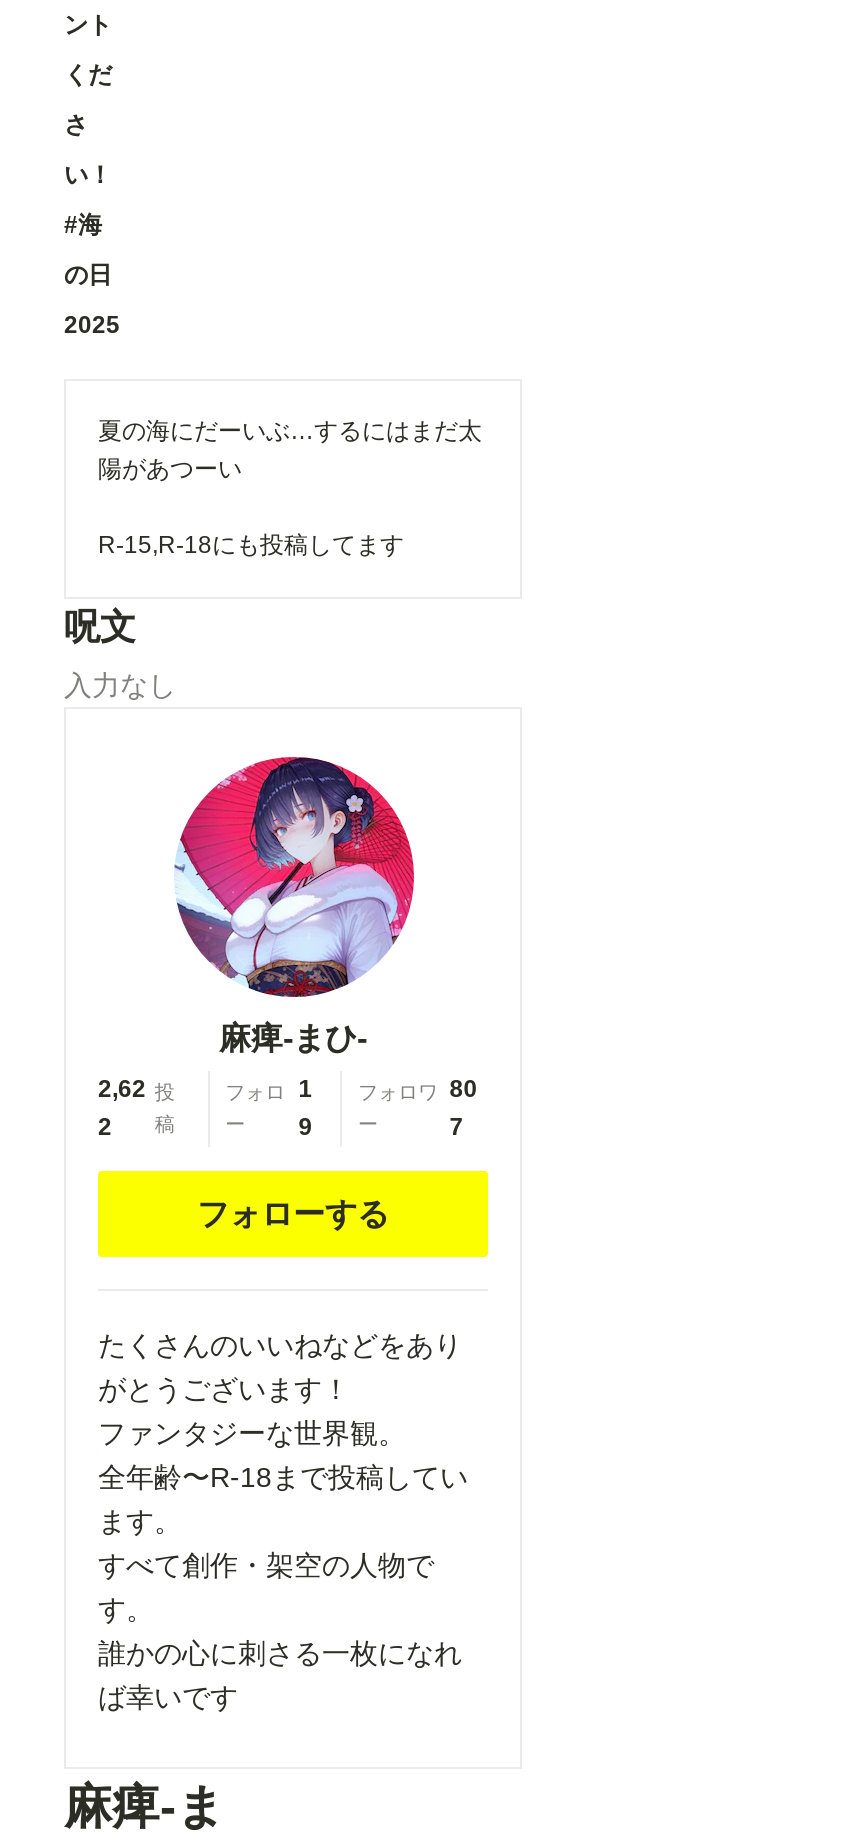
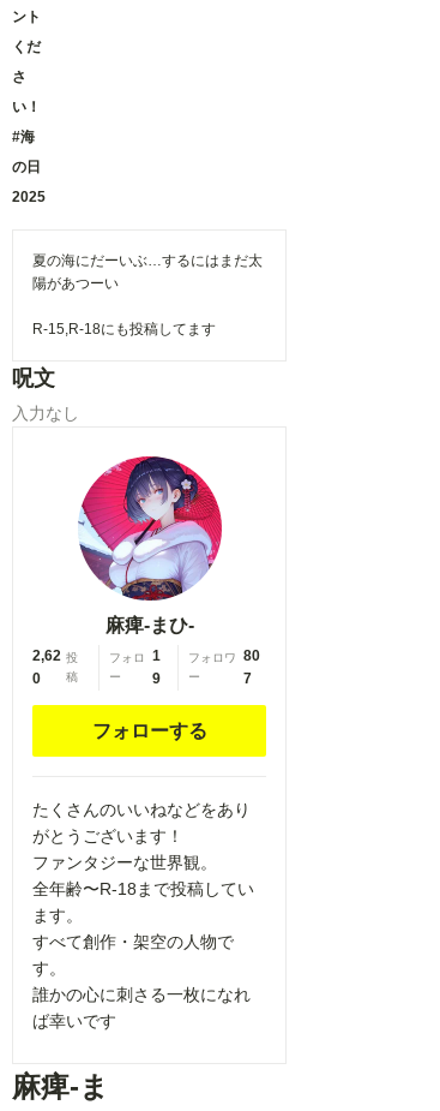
[98,1113,175,1141] 2 稿 -> [32,670,78,687] 0 稿

